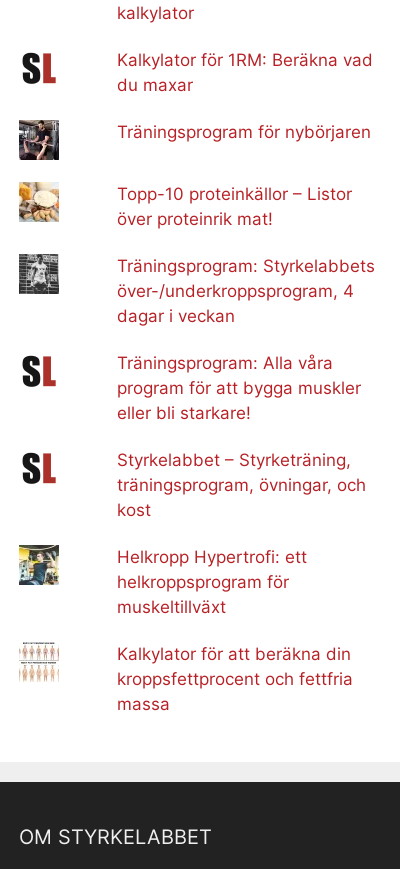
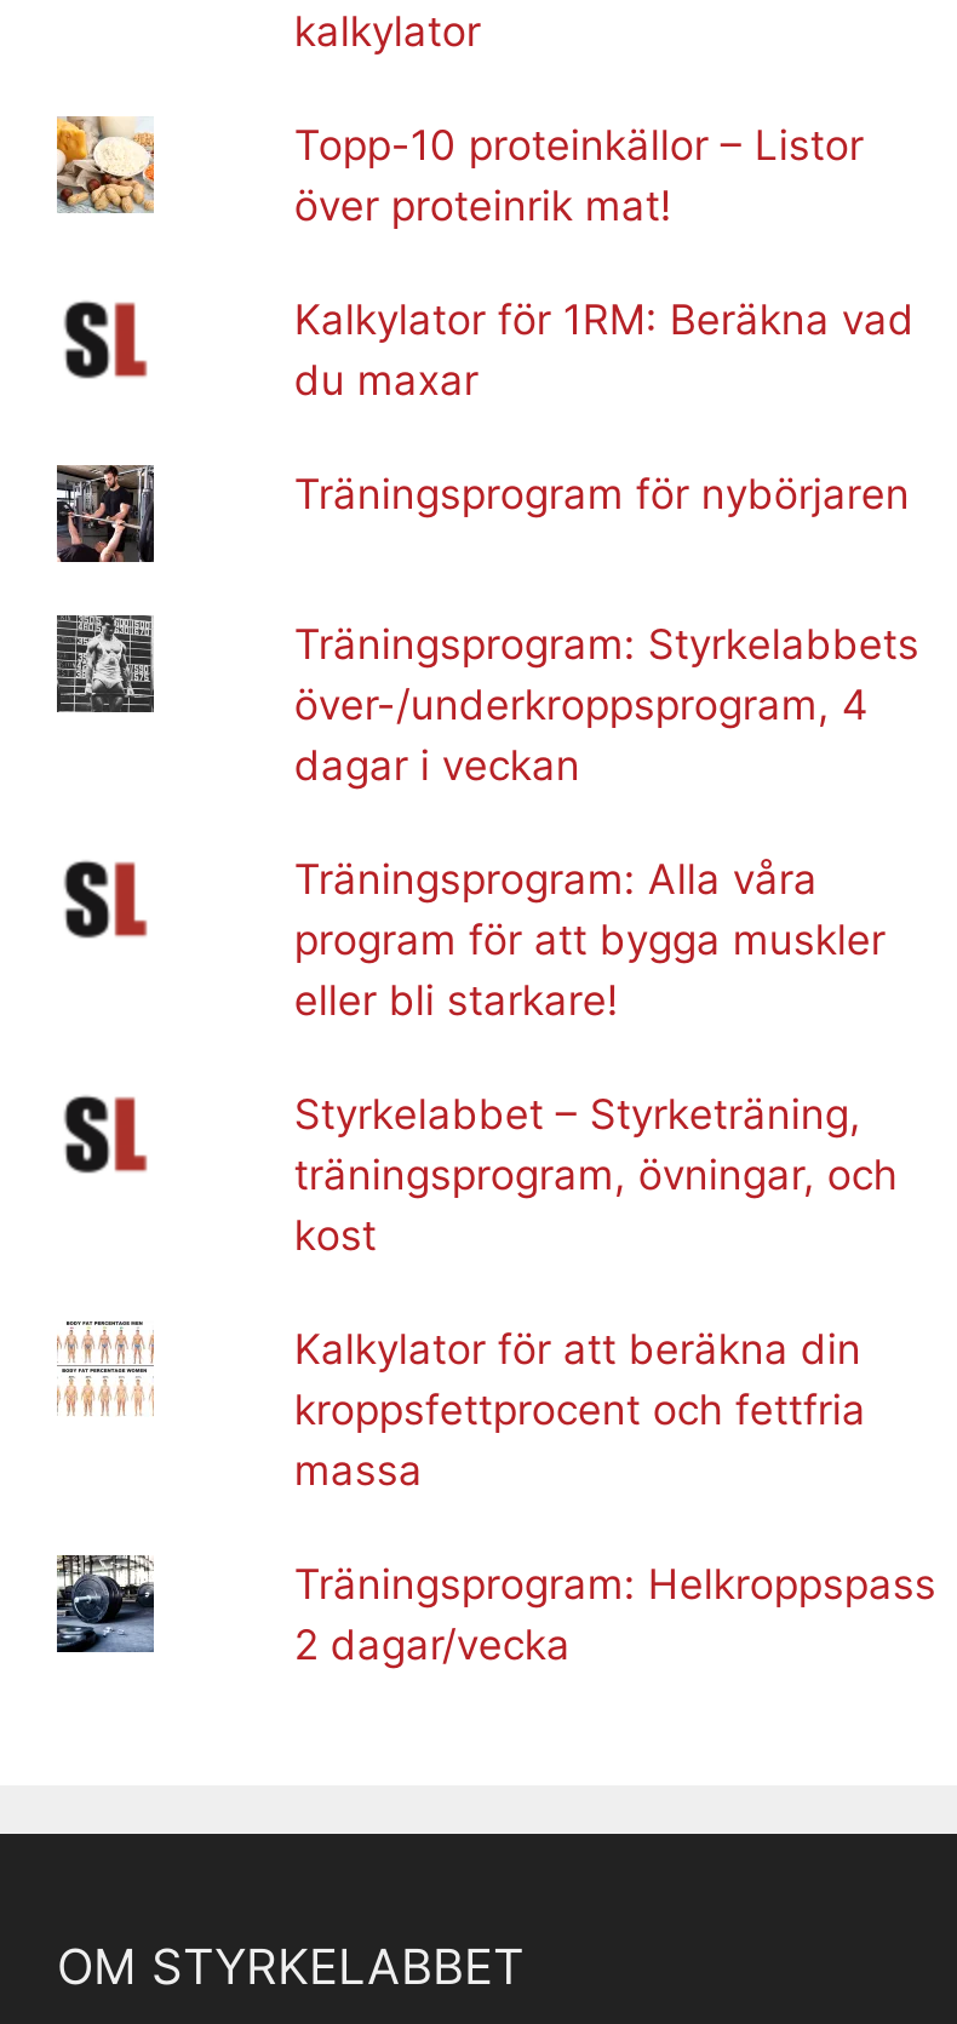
moved [117,50,373,142] -> [294,297,914,520]: Kalkylator för 1RM: Beräkna vad | du maxar | Träningsprogram för nybörjaren
moved [117,184,352,229] -> [294,122,863,231]: Topp-10 proteinkällor – Listor | över proteinrik mat!
[18,544,60,586] [image] -> none
[117,547,307,617] Helkropp Hypertrofi: ett | helkroppsprogram för | muskeltillväxt -> none
moved [117,644,353,714] -> [294,1326,866,1496]: Kalkylator för att beräkna din | kroppsfettprocent och fettfria | massa
none -> [55,1553,156,1655] [image]
none -> [294,1561,936,1670] Träningsprogram: Helkroppspass | 2 dagar/vecka

